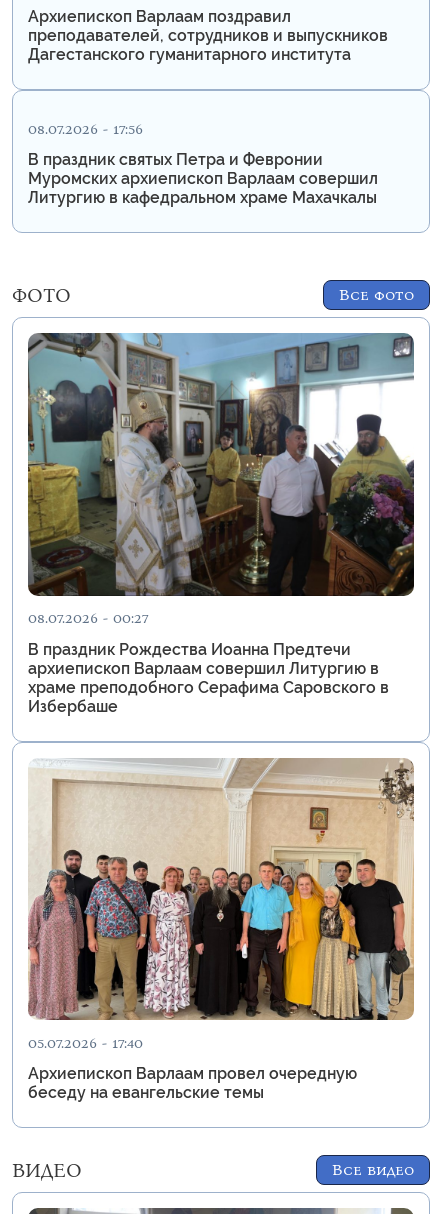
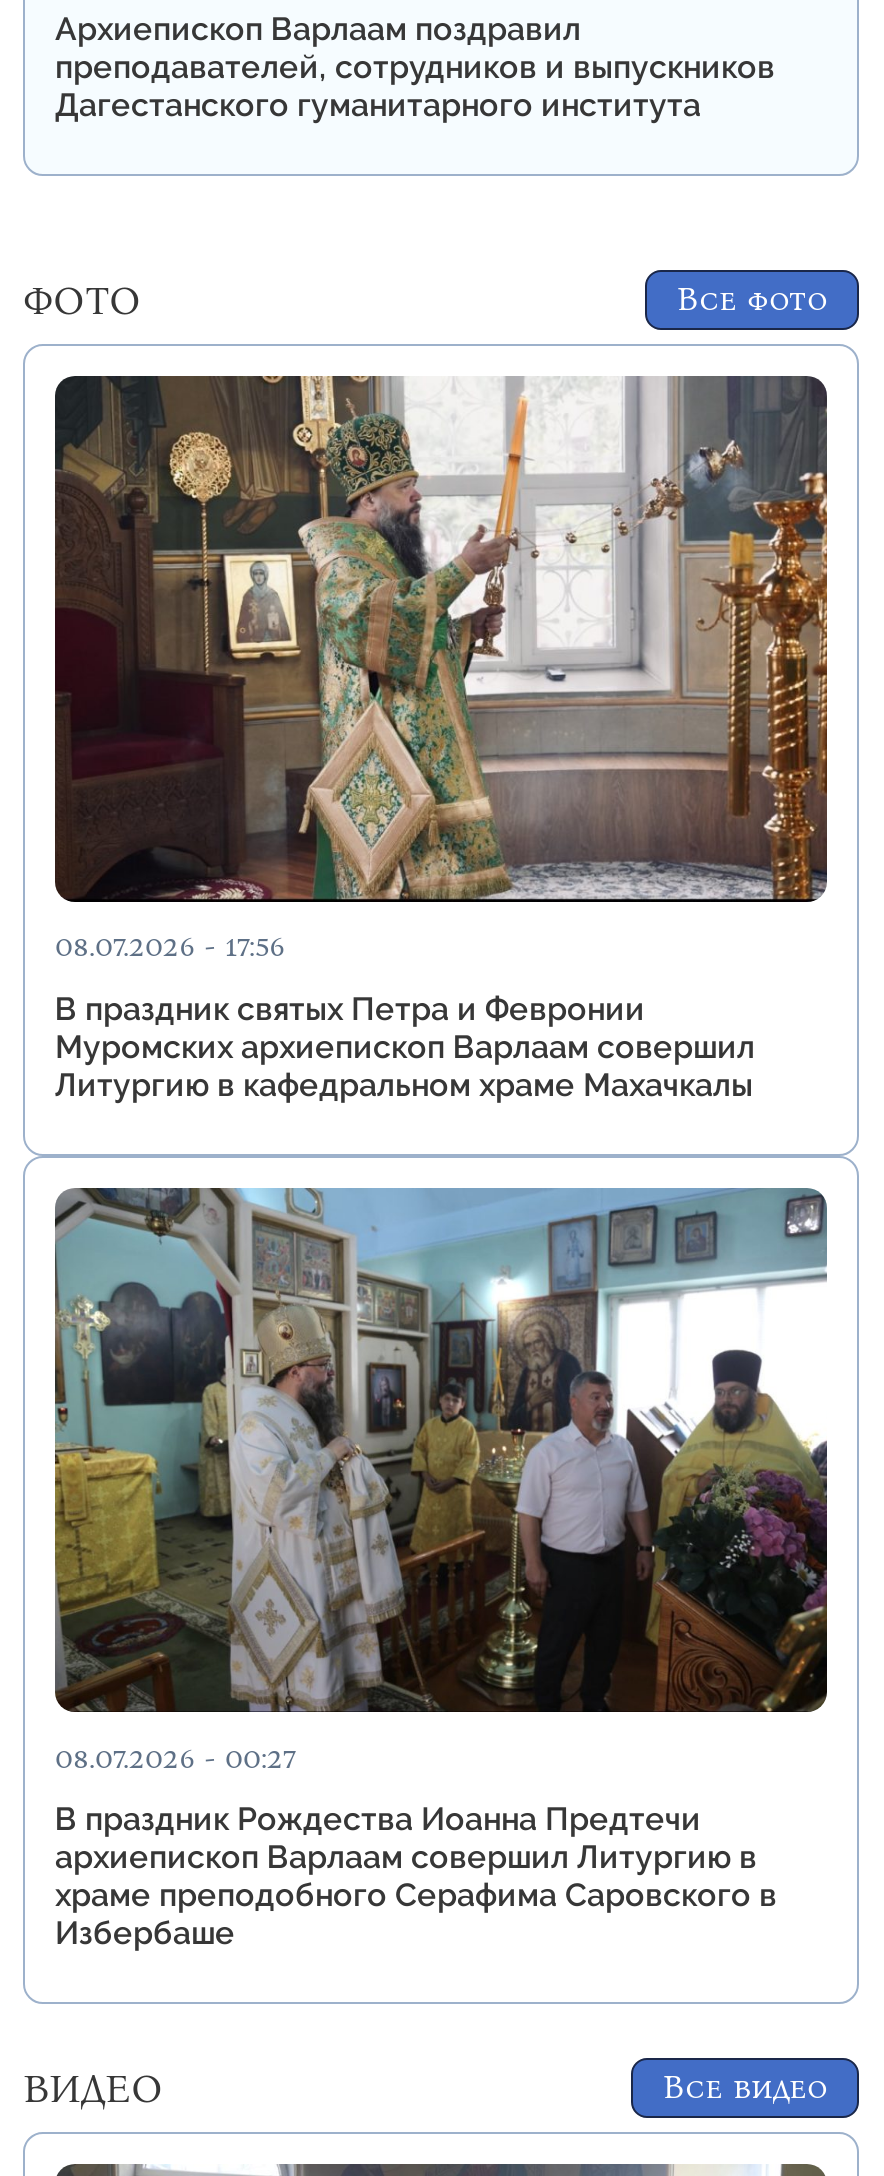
none -> [53,374,829,904] [image]
moved [28,119,378,207] -> [55,926,755,1103]: 08.07.2026 - 17:56 | В праздник святых Петра и Февронии | Муромских архиепископ Варлаам совершил | Литургию в кафедральном храме Махачкалы
moved [12,283,414,307] -> [23,276,827,324]: ФОТО | Все фото
moved [26,332,416,716] -> [51,1184,831,1952]: [image] | 08.07.2026 - 00:27 | В праздник Рождества Иоанна Предтечи | архиепископ Варлаам совершил Литургию в | храме преподобного Серафима Саровского в | Избербаше
[28,757,415,1102] [image] | 05.07.2026 - 17:40 | Архиепископ Варлаам провел очередную | беседу на евангельские темы -> none

